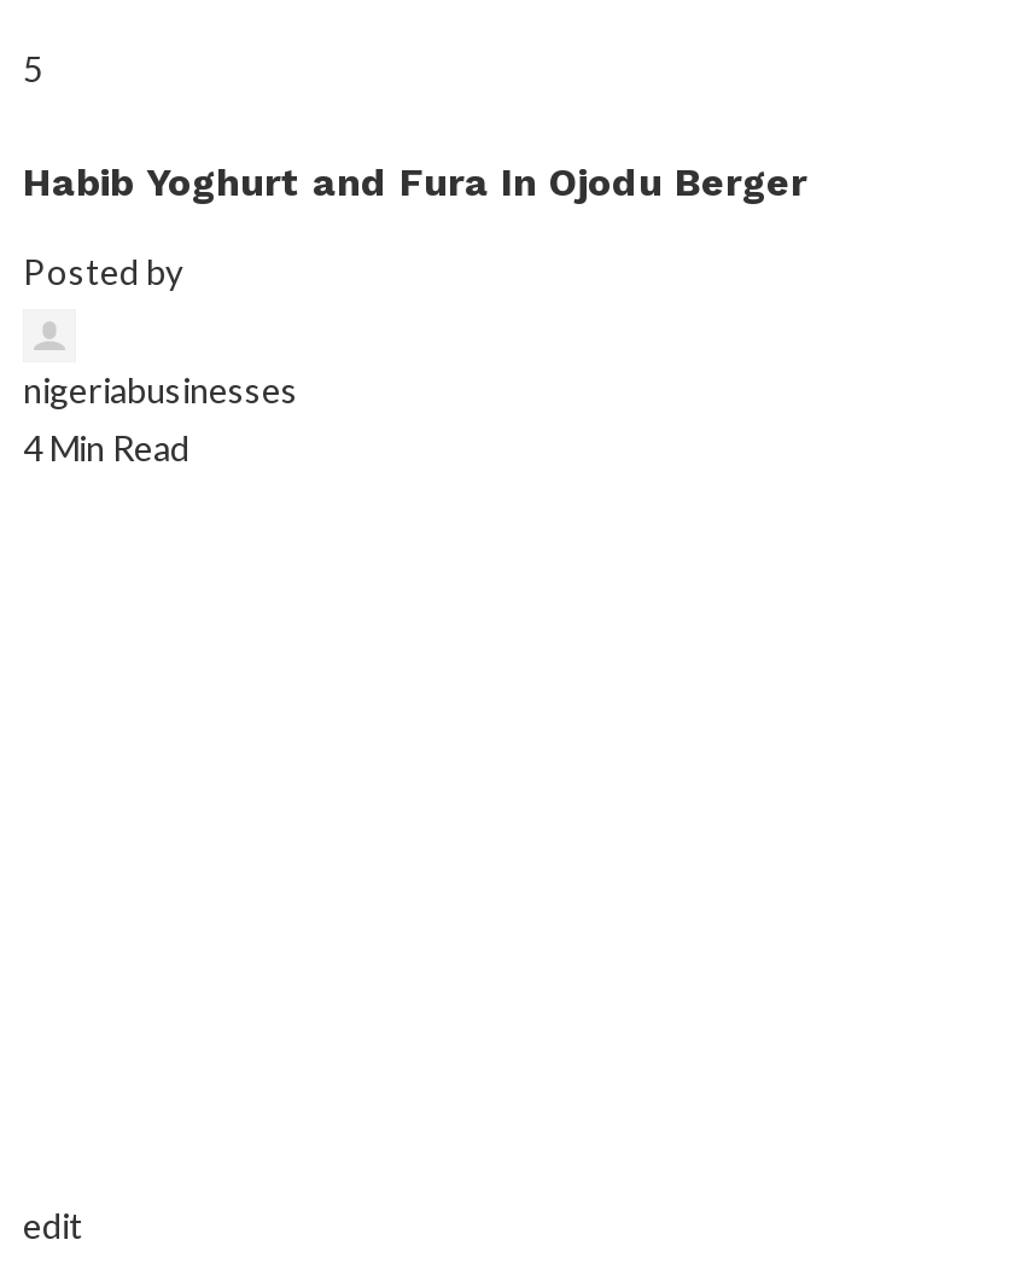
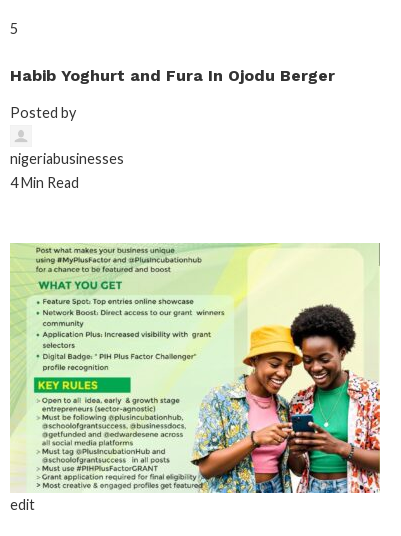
none -> [9,242,381,494] [image]

